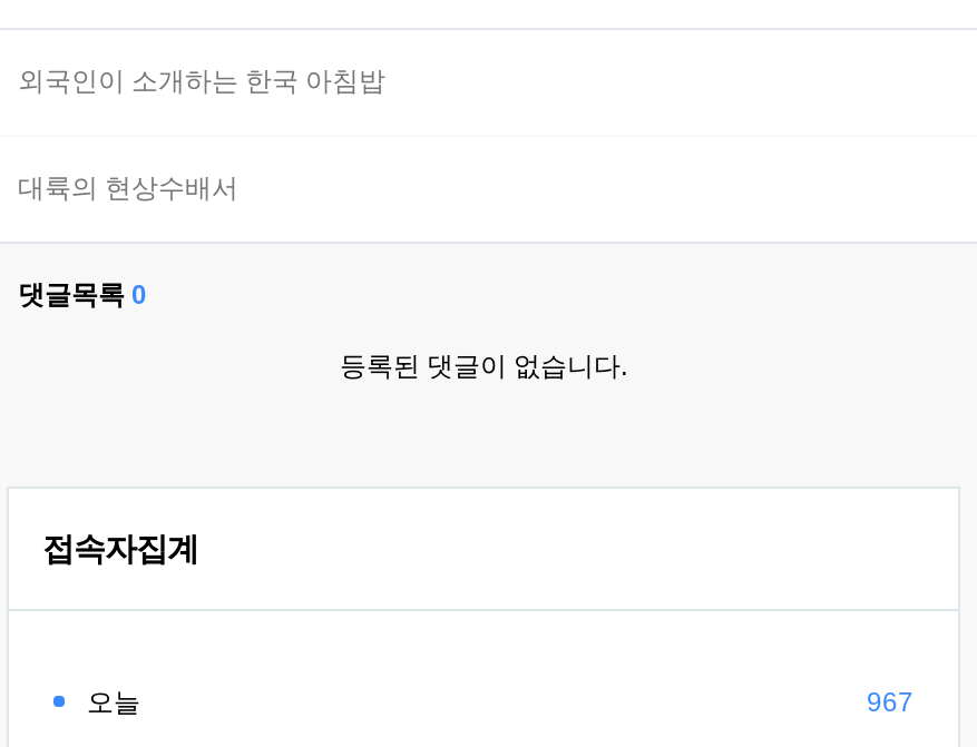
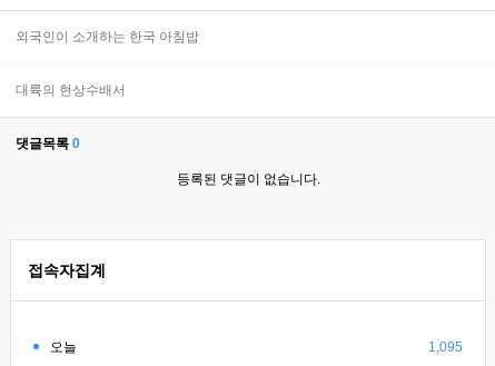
[867,687,914,718] 967 -> [428,339,463,355] 1,095

